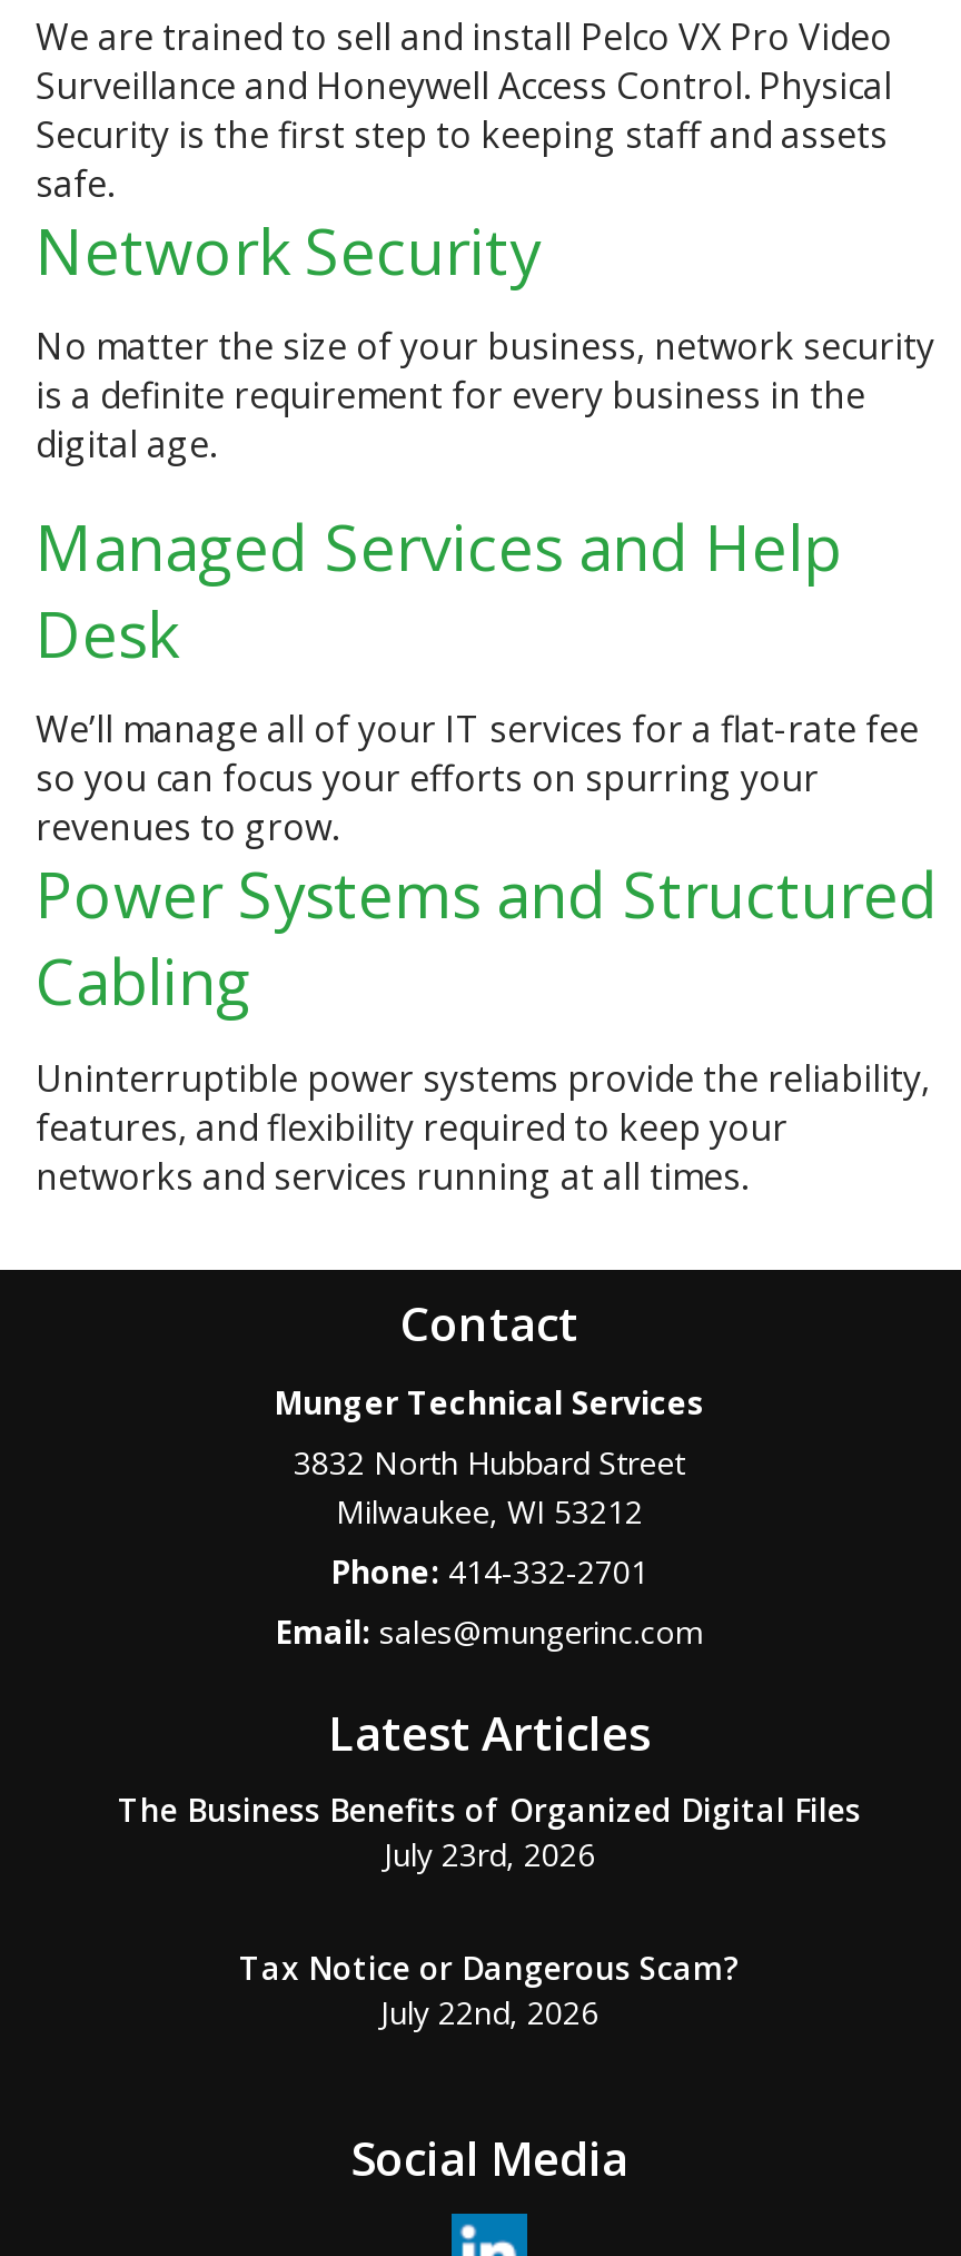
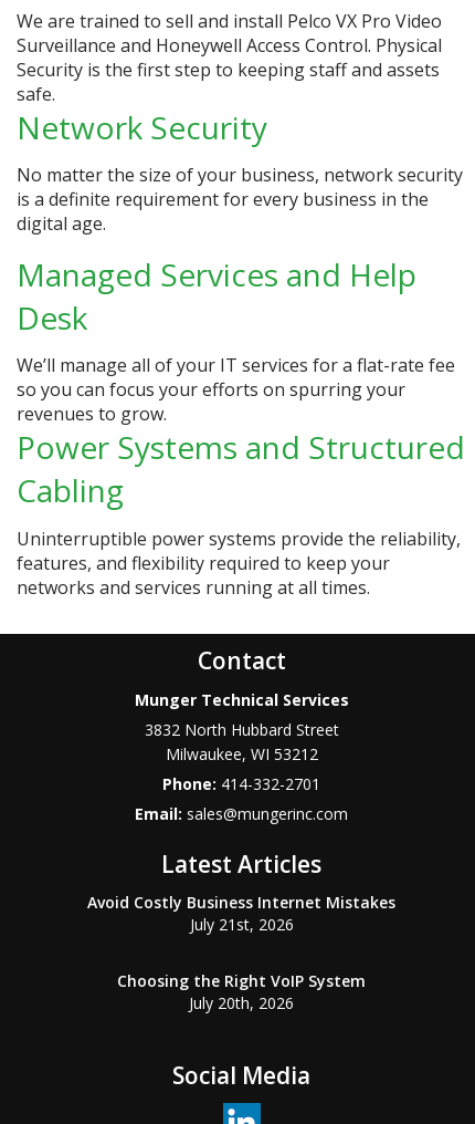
[118,1788,861,1875] The Business Benefits of Organized Digital Files | July 23rd, 2026 -> [88,891,396,934] Avoid Costly Business Internet Mistakes | July 21st, 2026
[239,1946,740,2033] Tax Notice or Dangerous Scam? | July 22nd, 2026 -> [118,970,366,1013] Choosing the Right VoIP System | July 20th, 2026

